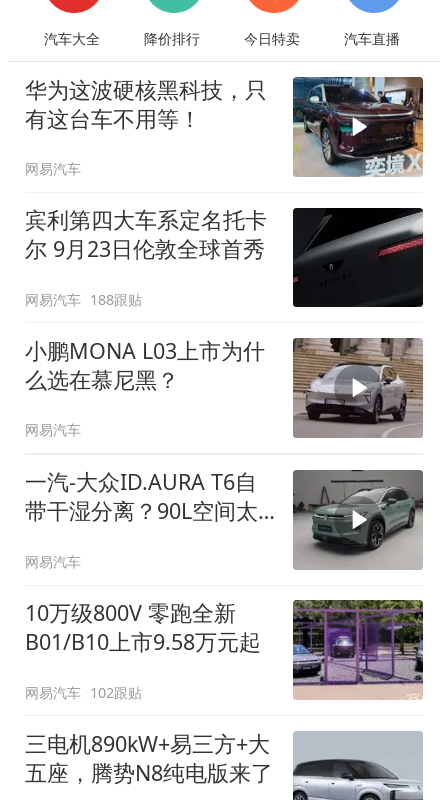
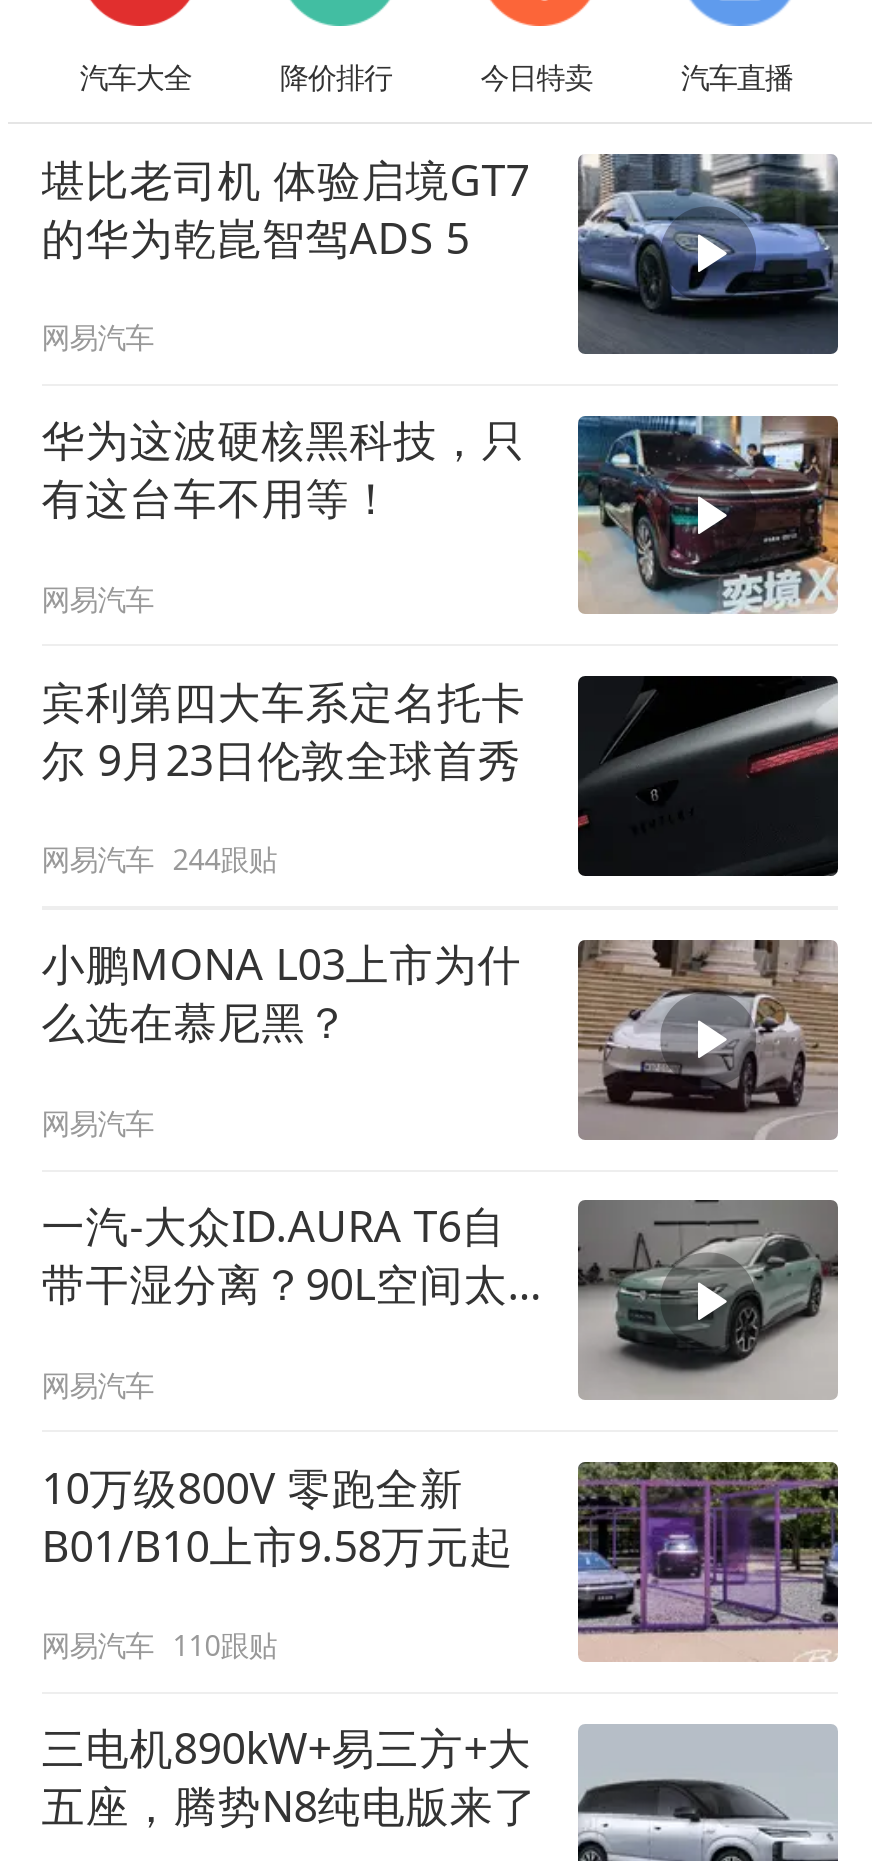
none -> [41,149,840,356] [image] | 堪比老司机 体验启境GT7 | 的华为乾崑智驾ADS 5 | 网易汽车
[25,290,142,309] 网易汽车 188跟贴 -> [41,841,277,879] 网易汽车 244跟贴
[25,683,142,702] 网易汽车 102跟贴 -> [41,1626,277,1664] 网易汽车 110跟贴

